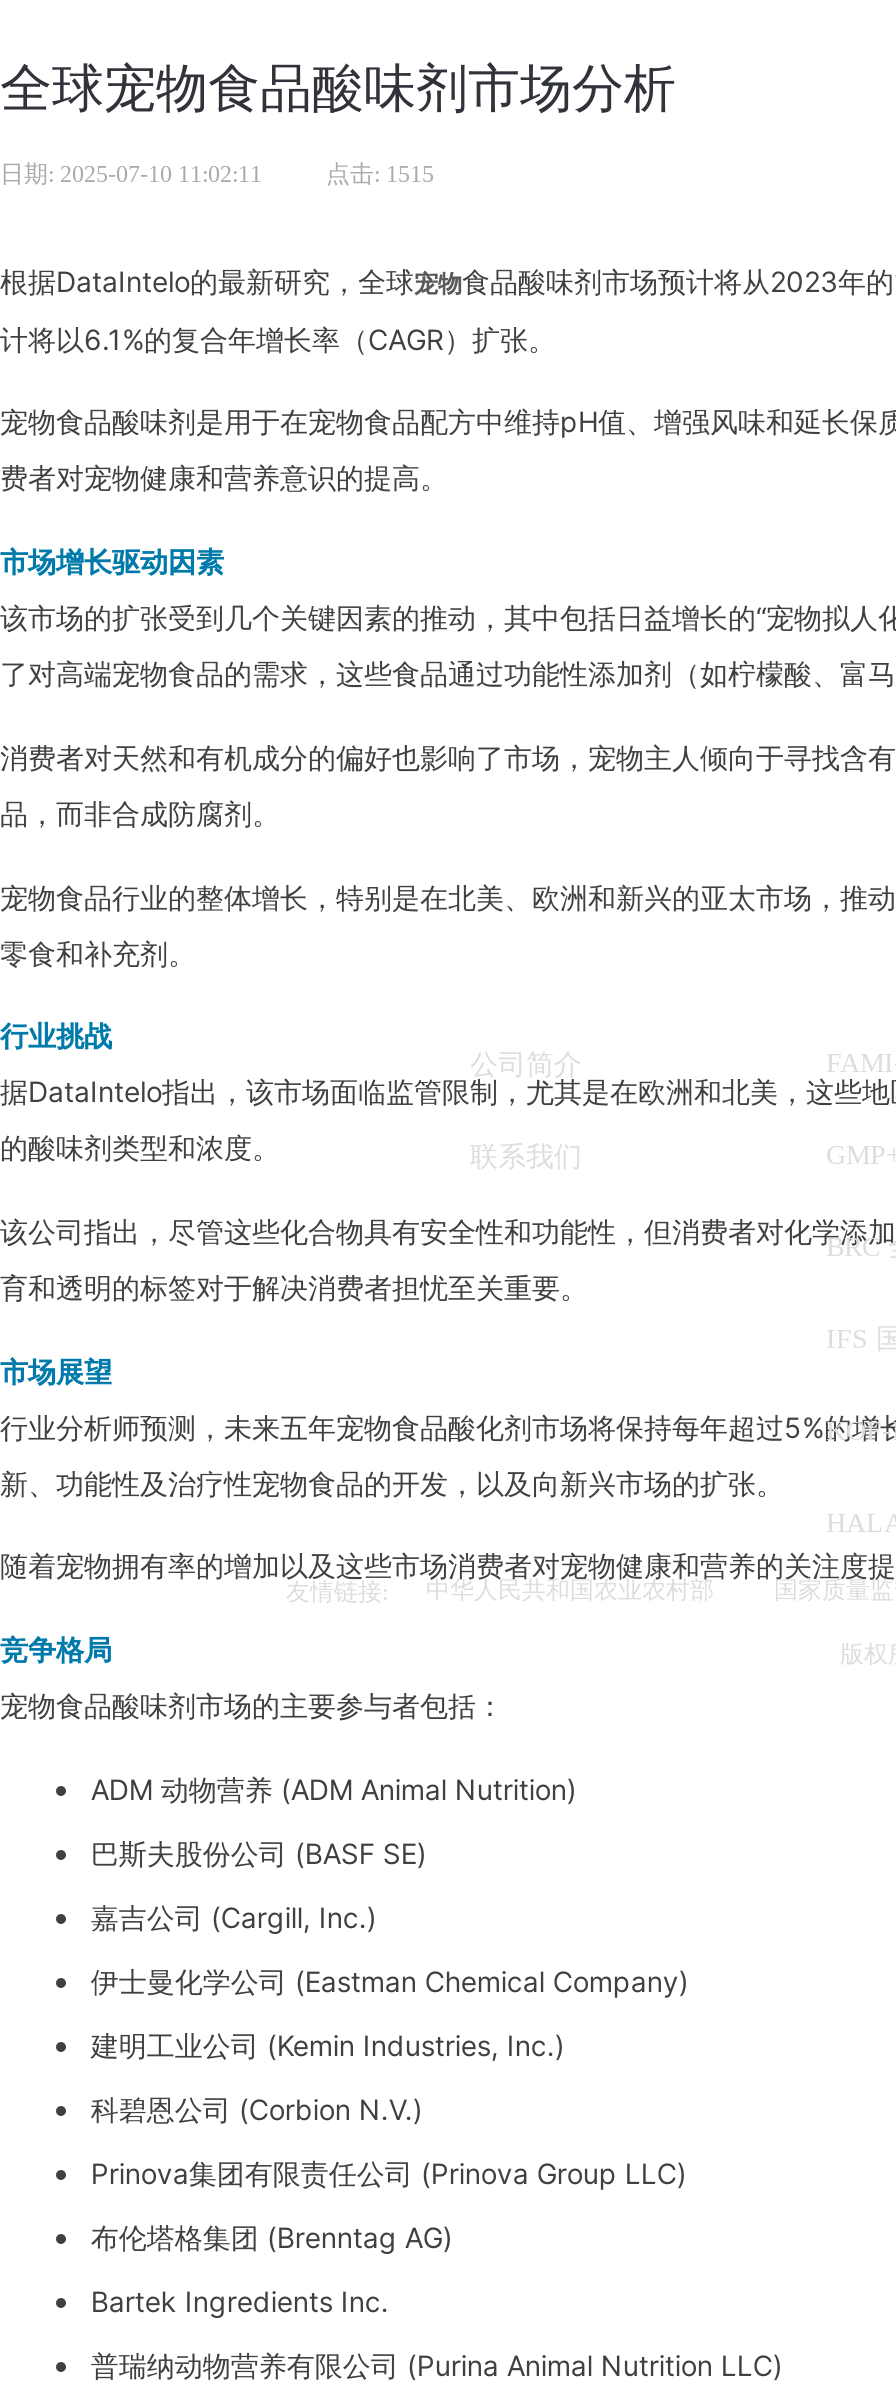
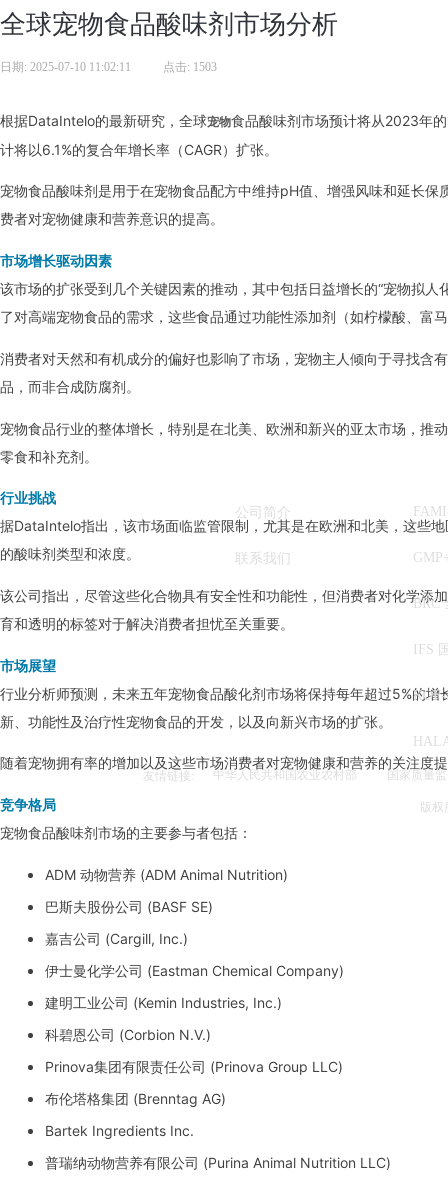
[326,160,434,188] 点击: 1515 -> [163,60,217,74] 点击: 1503

